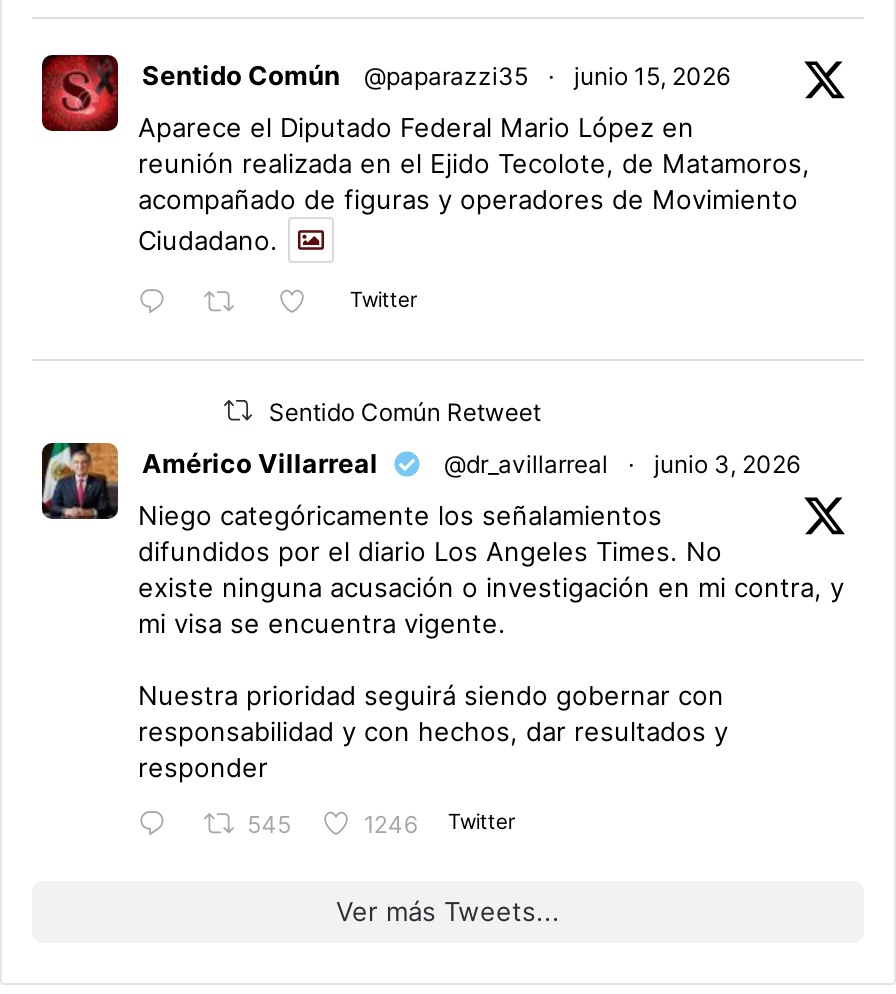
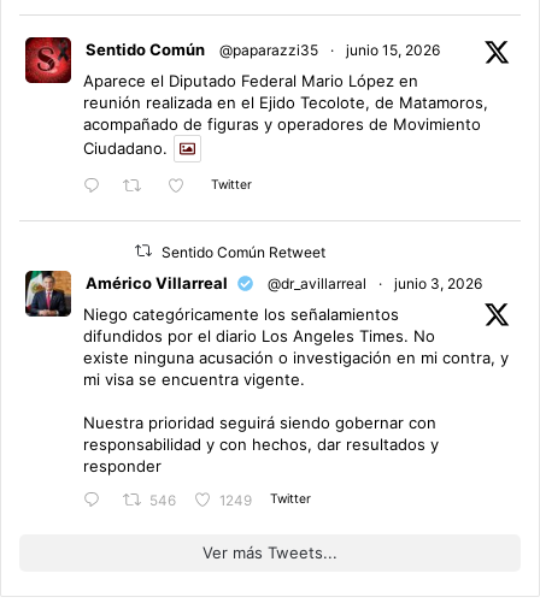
[247,811,291,839] 545 -> [149,492,175,509] 546
[364,809,516,839] 1246 Twitter -> [219,491,311,509] 1249 Twitter

